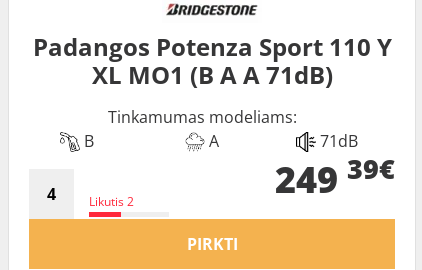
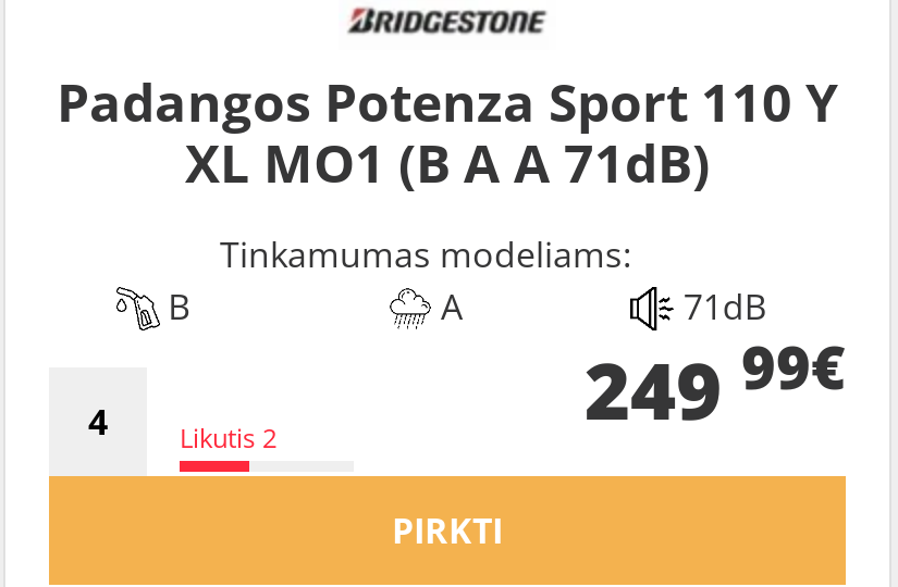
[275,150,395,204] 249 39€ -> [585,327,846,443] 249 99€

